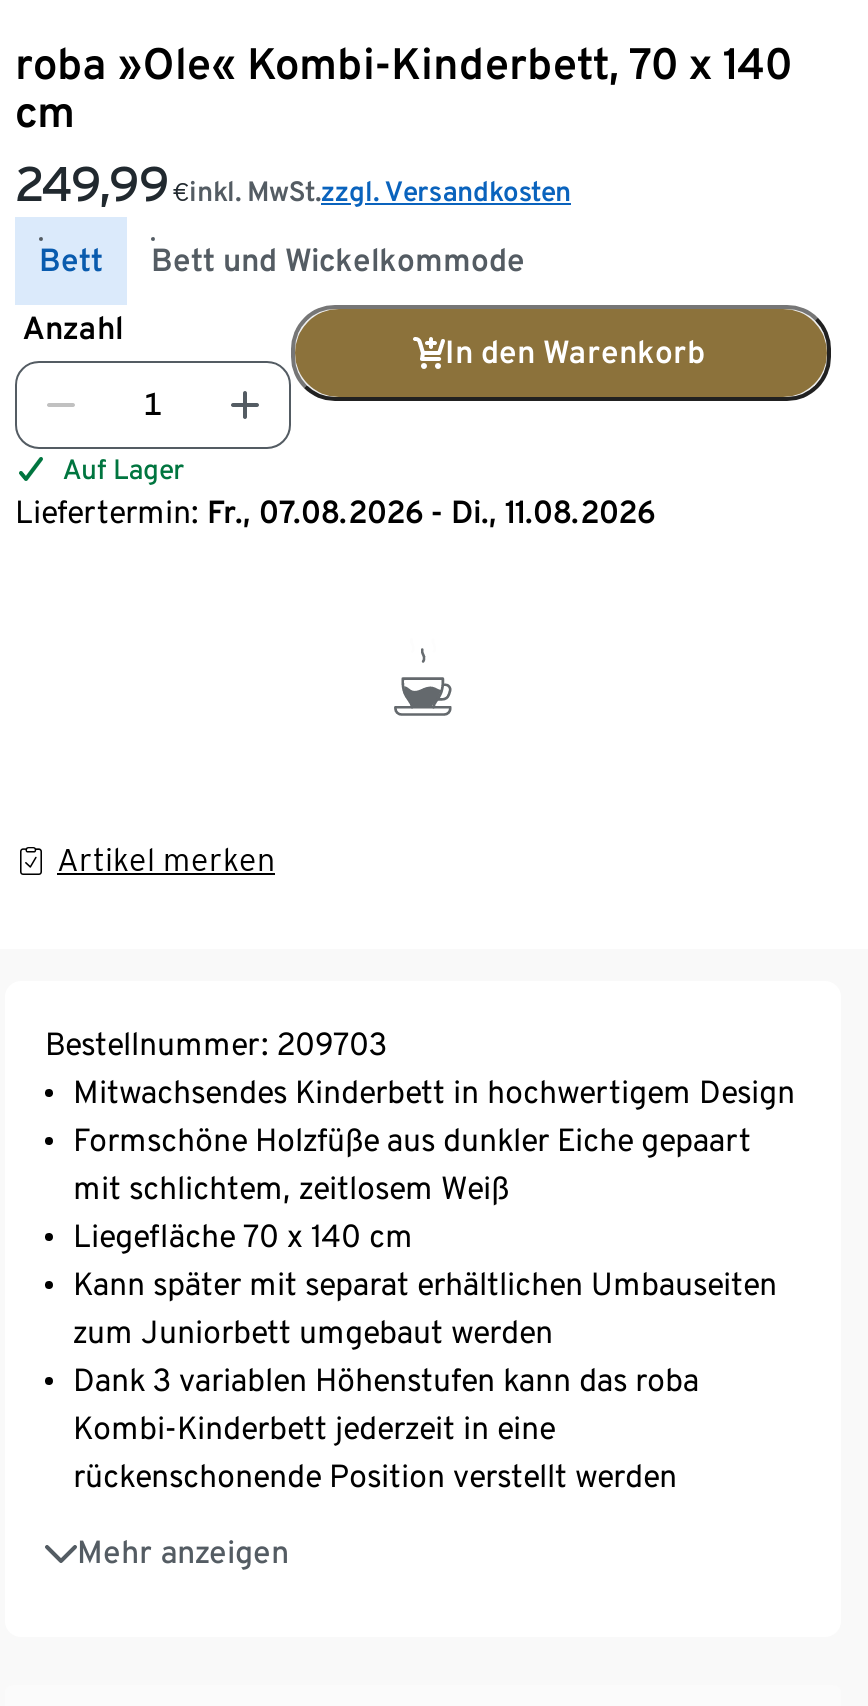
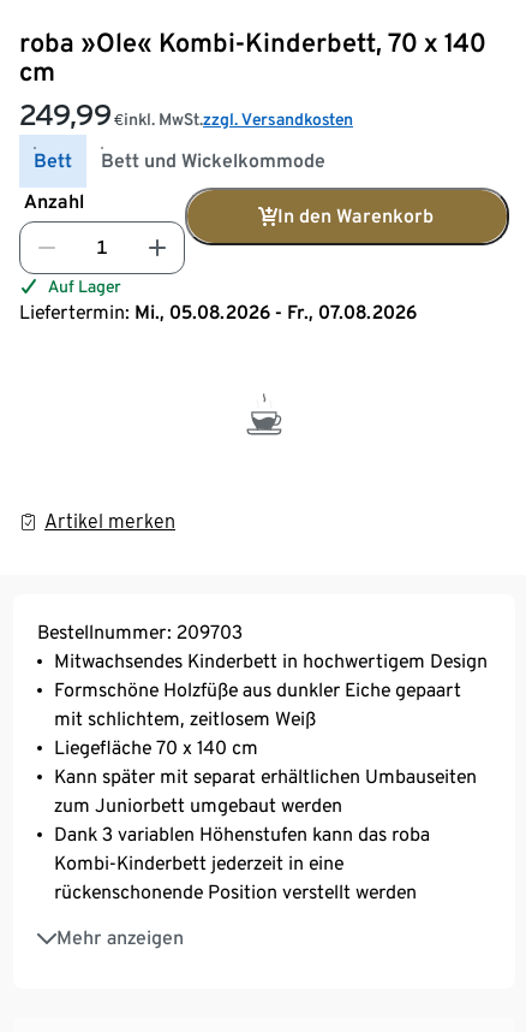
[15,493,655,531] Liefertermin: Fr., 07.08.2026 - Di., 11.08.2026 -> [19,300,417,323] Liefertermin: Mi., 05.08.2026 - Fr., 07.08.2026

